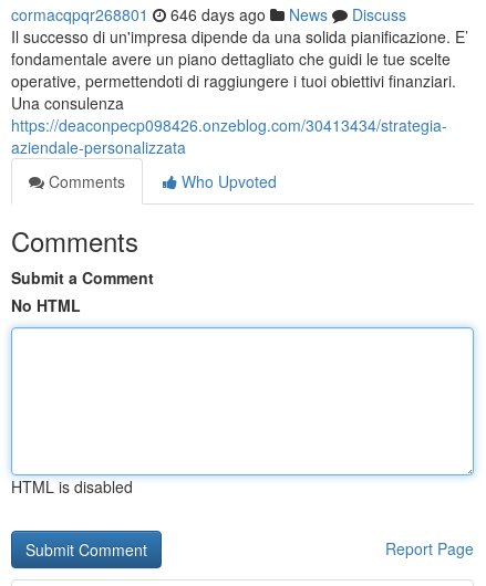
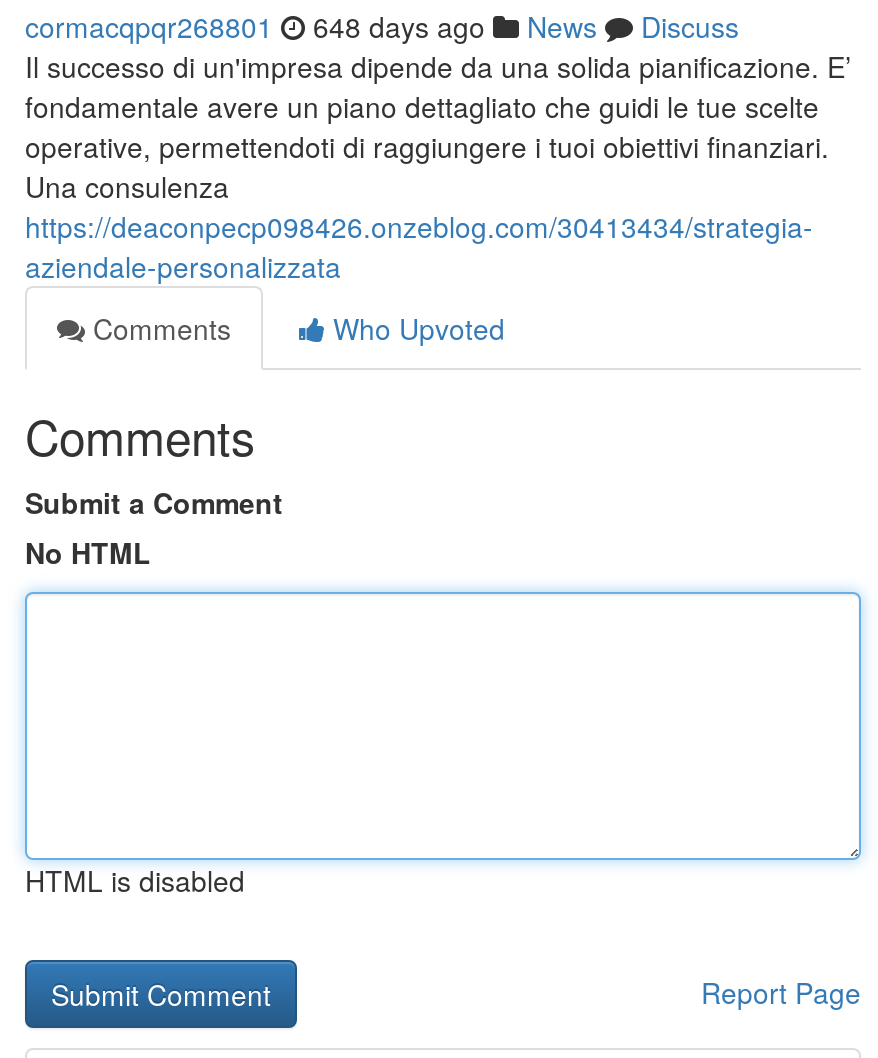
[11,3,406,25] cormacqpqr268801 646 days ago News Discuss -> [25,6,739,46] cormacqpqr268801 648 days ago News Discuss

